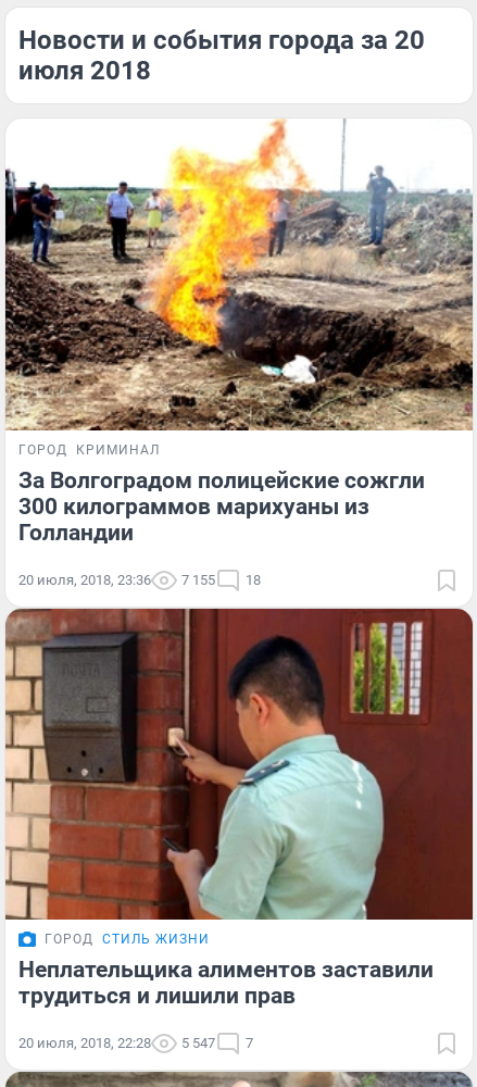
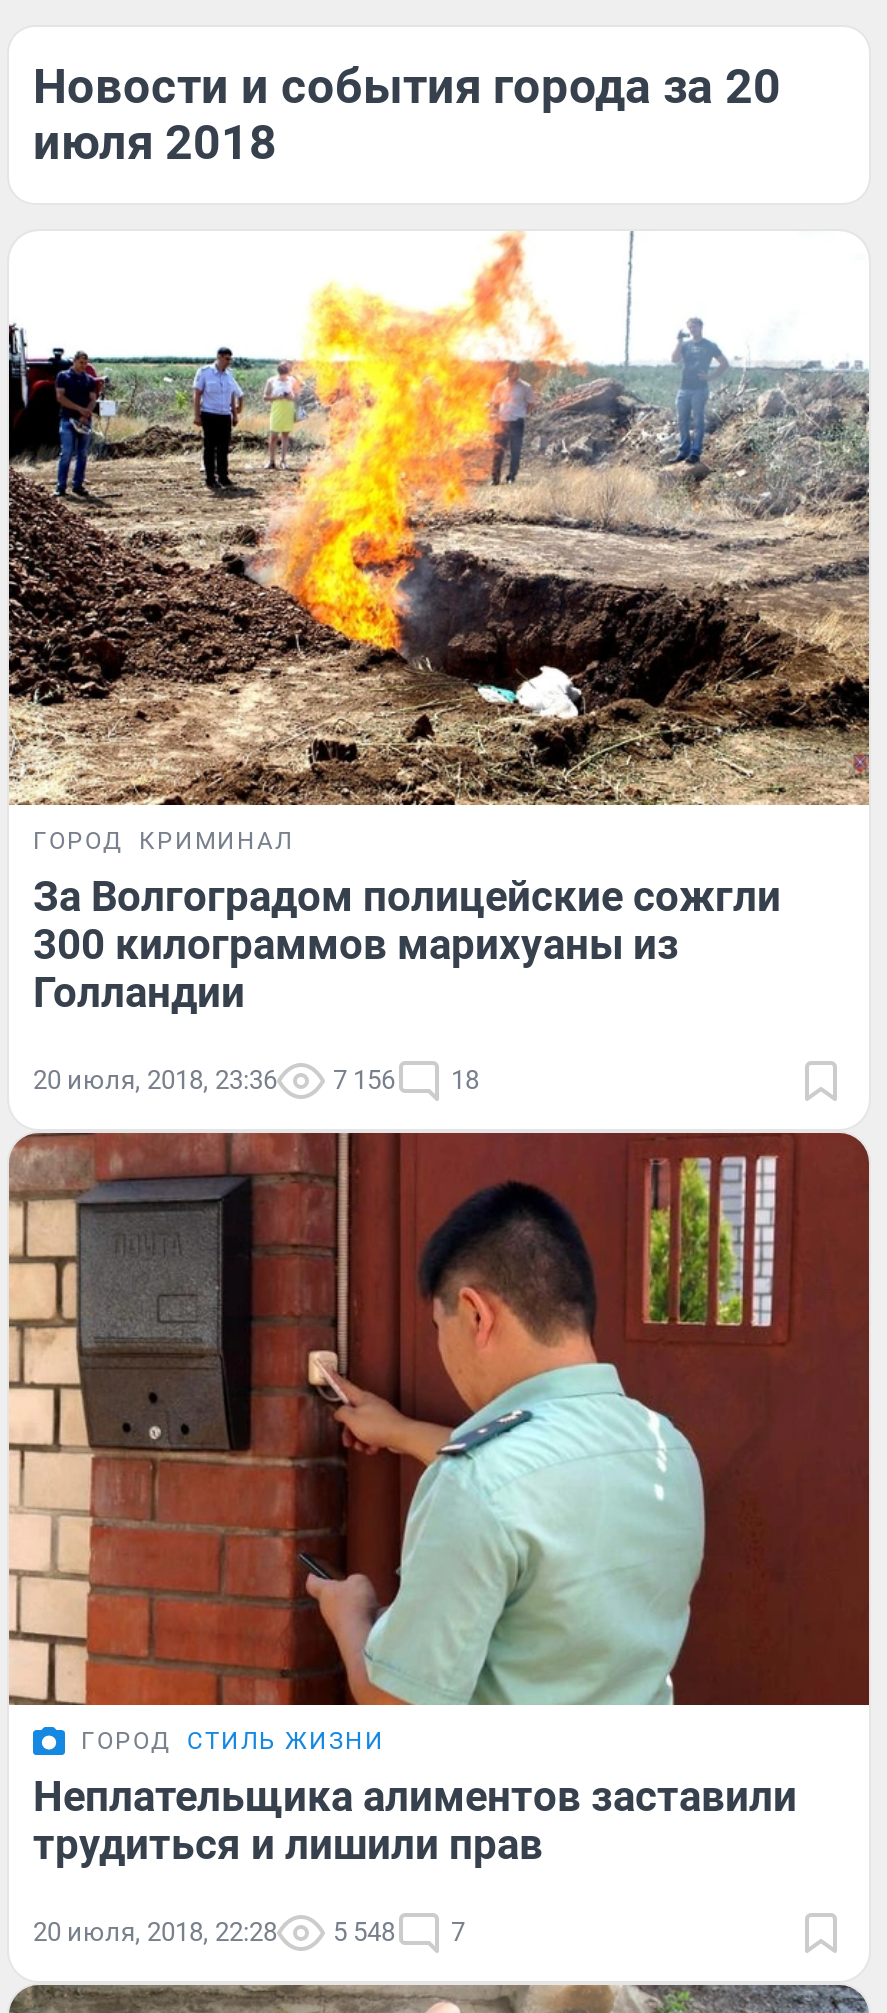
[18,571,261,588] 20 июля, 2018, 23:36 7 155 18 -> [33,1064,479,1094] 20 июля, 2018, 23:36 7 156 18
[18,1035,253,1051] 20 июля, 2018, 22:28 5 547 7 -> [33,1918,465,1948] 20 июля, 2018, 22:28 5 548 7

